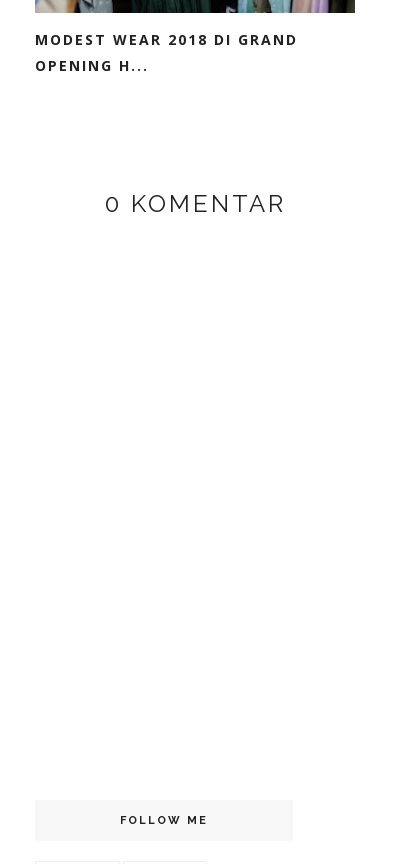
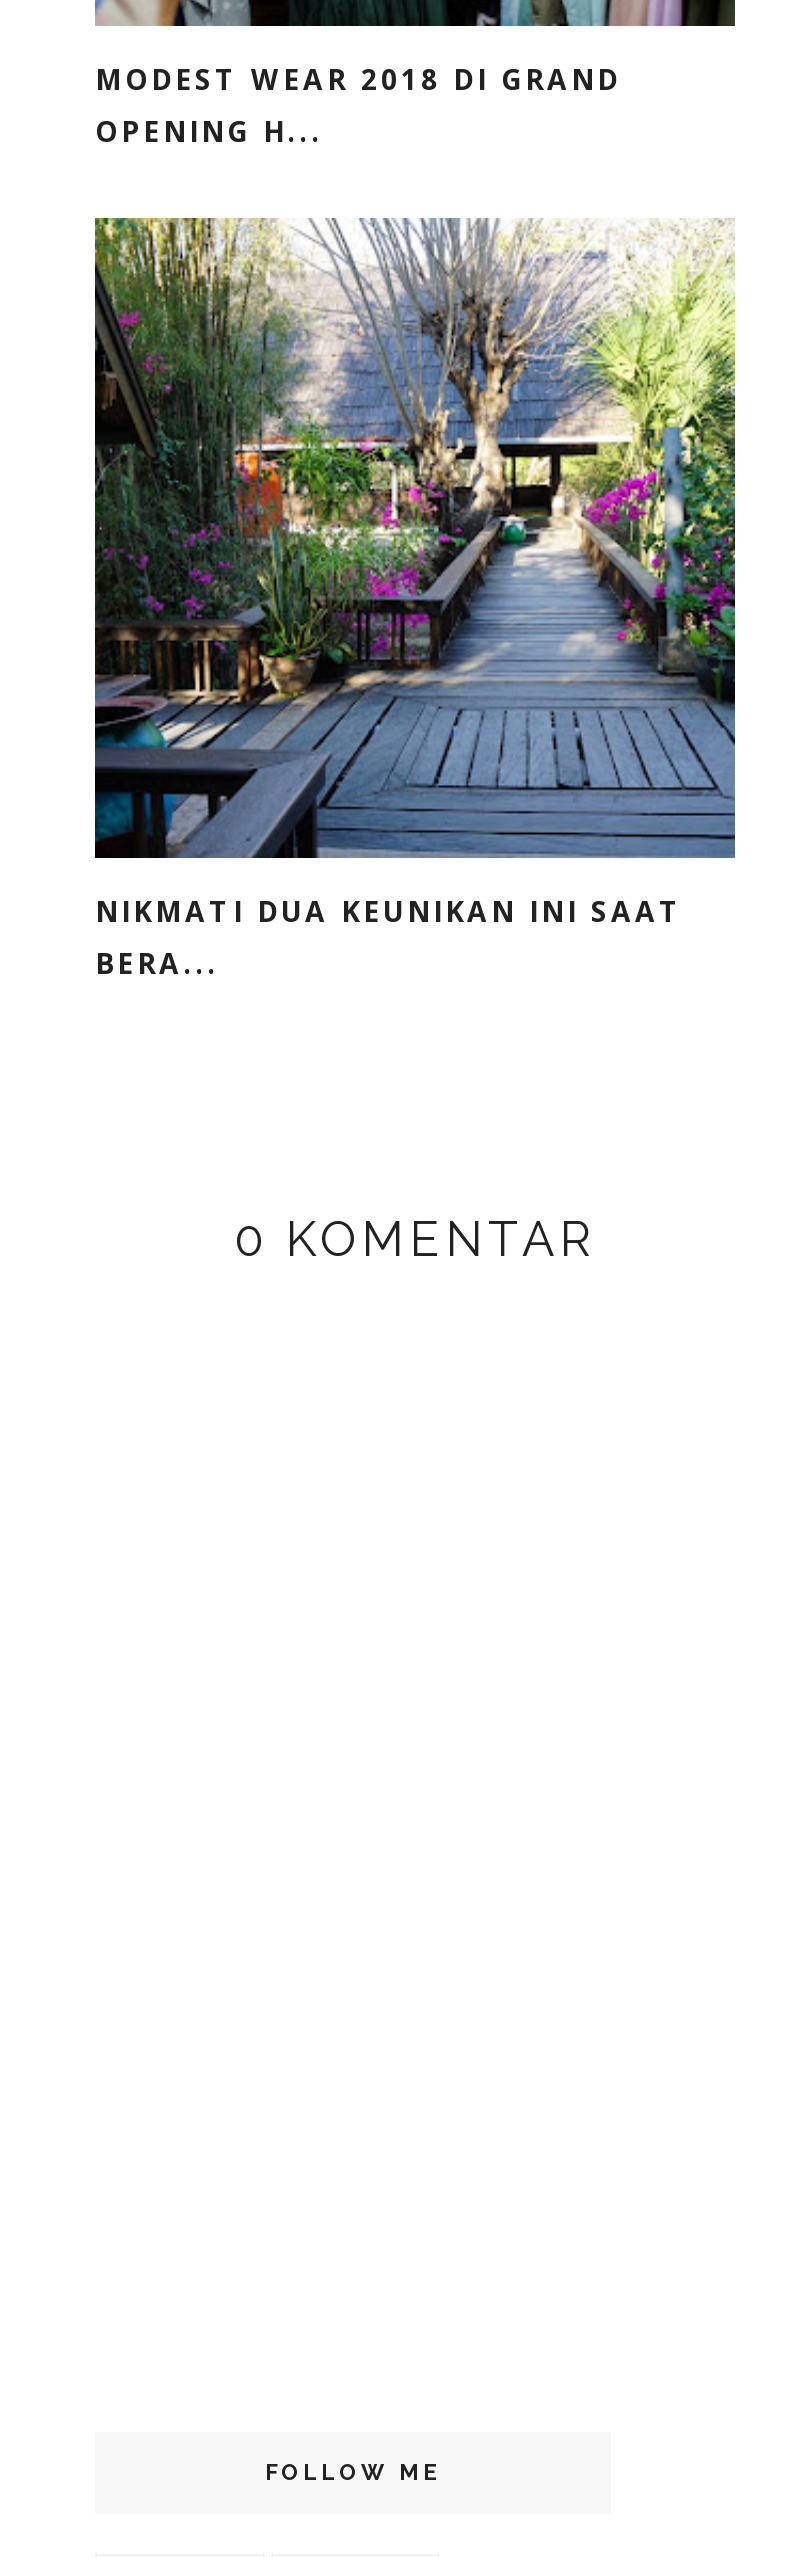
none -> [93,216,737,981] [image] | NIKMATI DUA KEUNIKAN INI SAAT | BERA...

